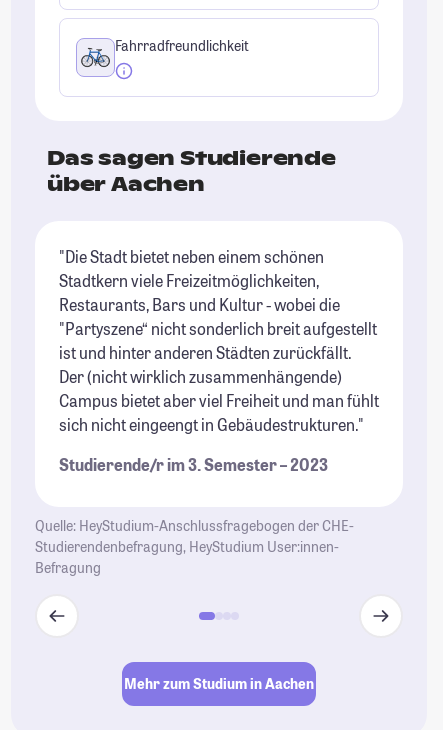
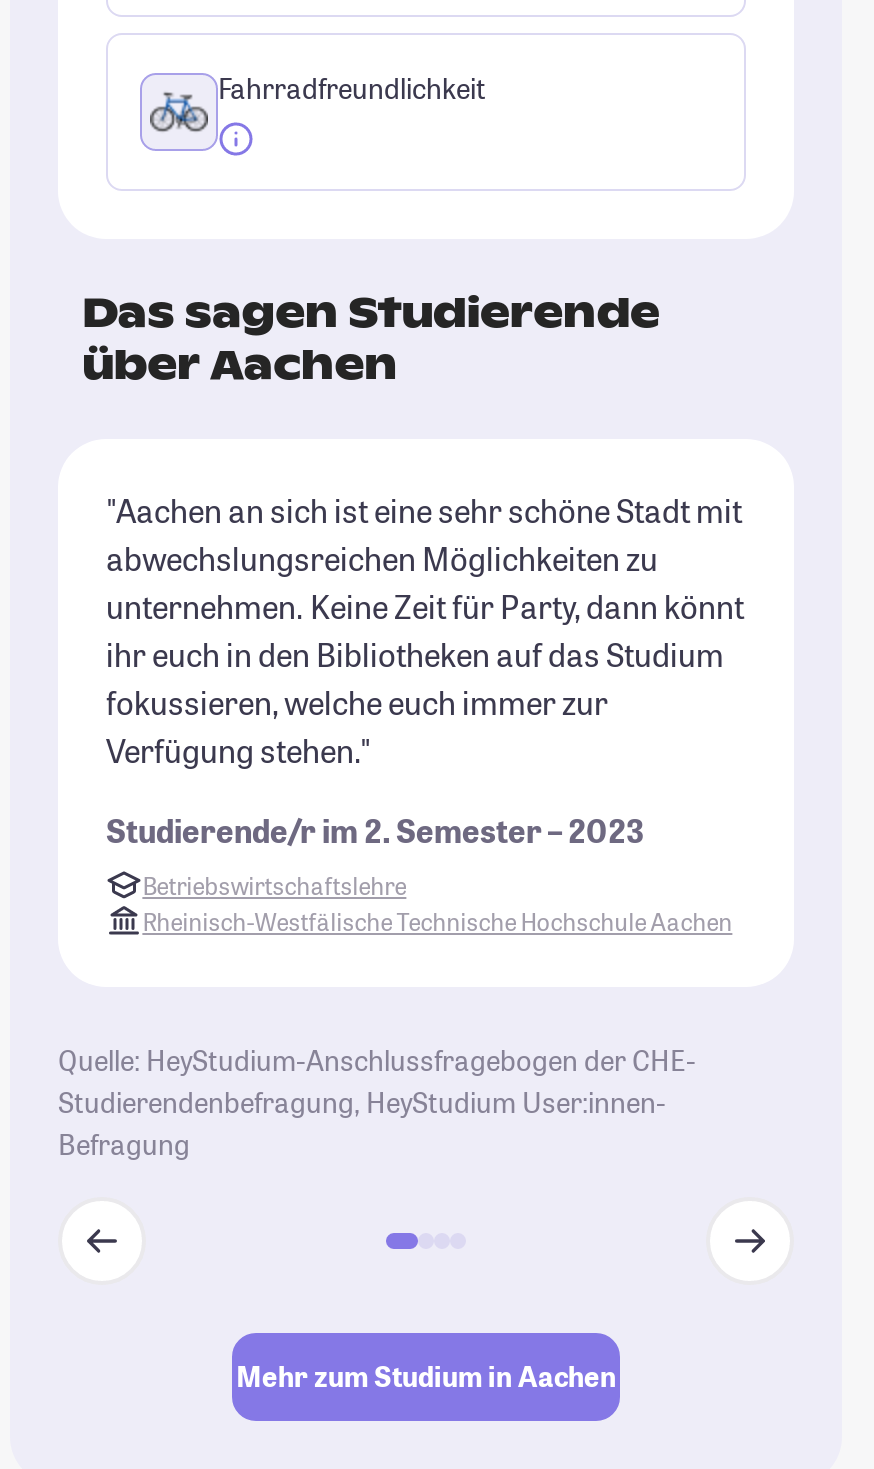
[59,246,379,435] "Die Stadt bietet neben einem schönen | Stadtkern viele Freizeitmöglichkeiten, | Restaurants, Bars und Kultur - wobei die | "Partyszene“ nicht sonderlich breit aufgestellt | ist und hinter anderen Städten zurückfällt. | Der (nicht wirklich zusammenhängende) | Campus bietet aber viel Freiheit und man fühlt | sich nicht eingeengt in Gebäudestrukturen." -> [106,488,744,770] "Aachen an sich ist eine sehr schöne Stadt mit | abwechslungsreichen Möglichkeiten zu | unternehmen. Keine Zeit für Party, dann könnt | ihr euch in den Bibliotheken auf das Studium | fokussieren, welche euch immer zur | Verfügung stehen."
[59,454,328,475] Studierende/r im 3. Semester – 2023 -> [106,808,732,937] Studierende/r im 2. Semester – 2023 | Betriebswirtschaftslehre | Rheinisch-Westfälische Technische Hochschule Aachen

